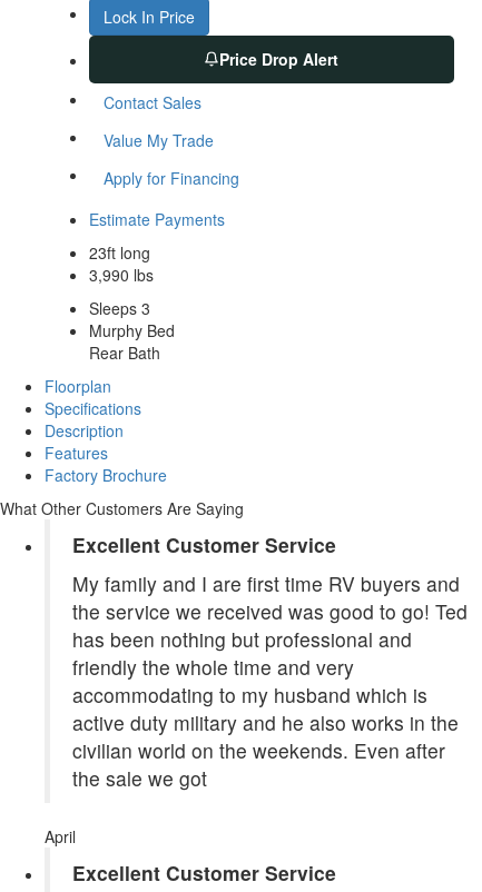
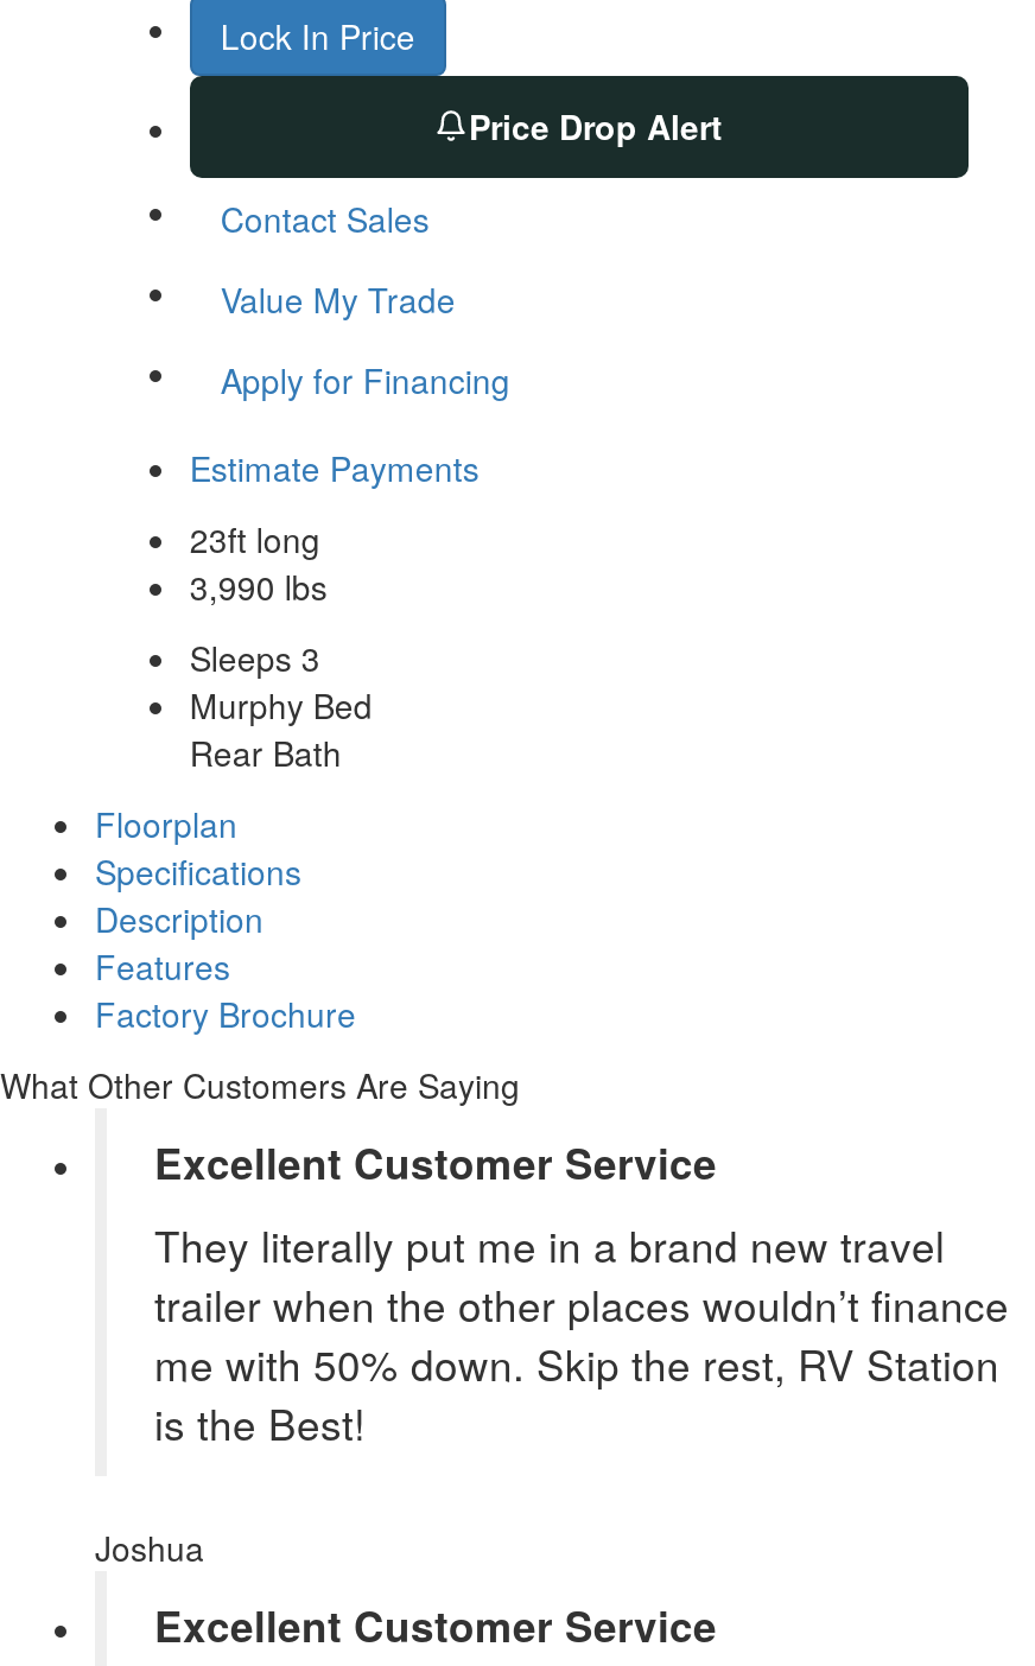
[72,569,468,791] My family and I are first time RV buyers and | the service we received was good to go! Ted | has been nothing but professional and | friendly the whole time and very | accommodating to my husband which is | active duty military and he also works in the | civilian world on the weekends. Even after | the sale we got -> [154,1214,1009,1451] They literally put me in a brand new travel | trailer when the other places wouldn’t finance | me with 50% down. Skip the rest, RV Station | is the Best!
[45,825,76,847] April -> [95,1523,204,1570] Joshua

